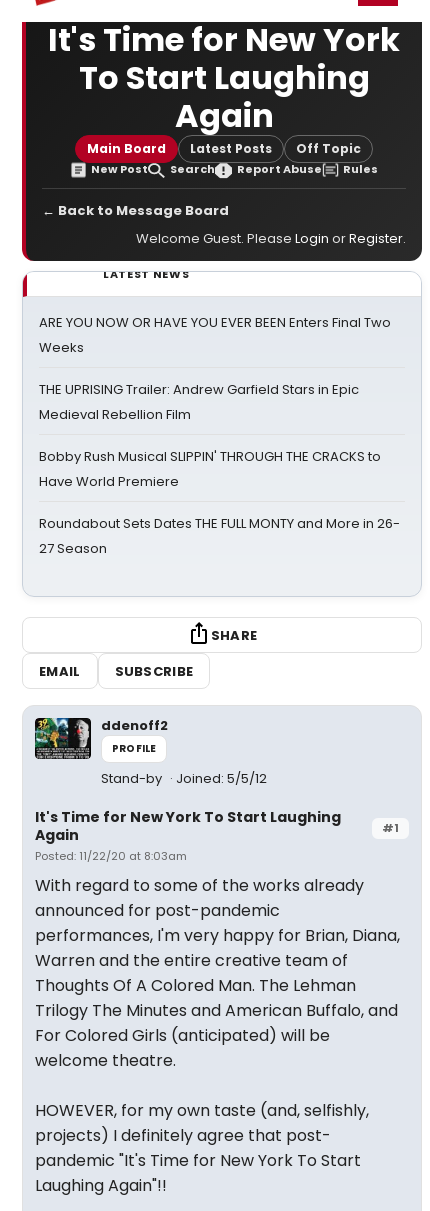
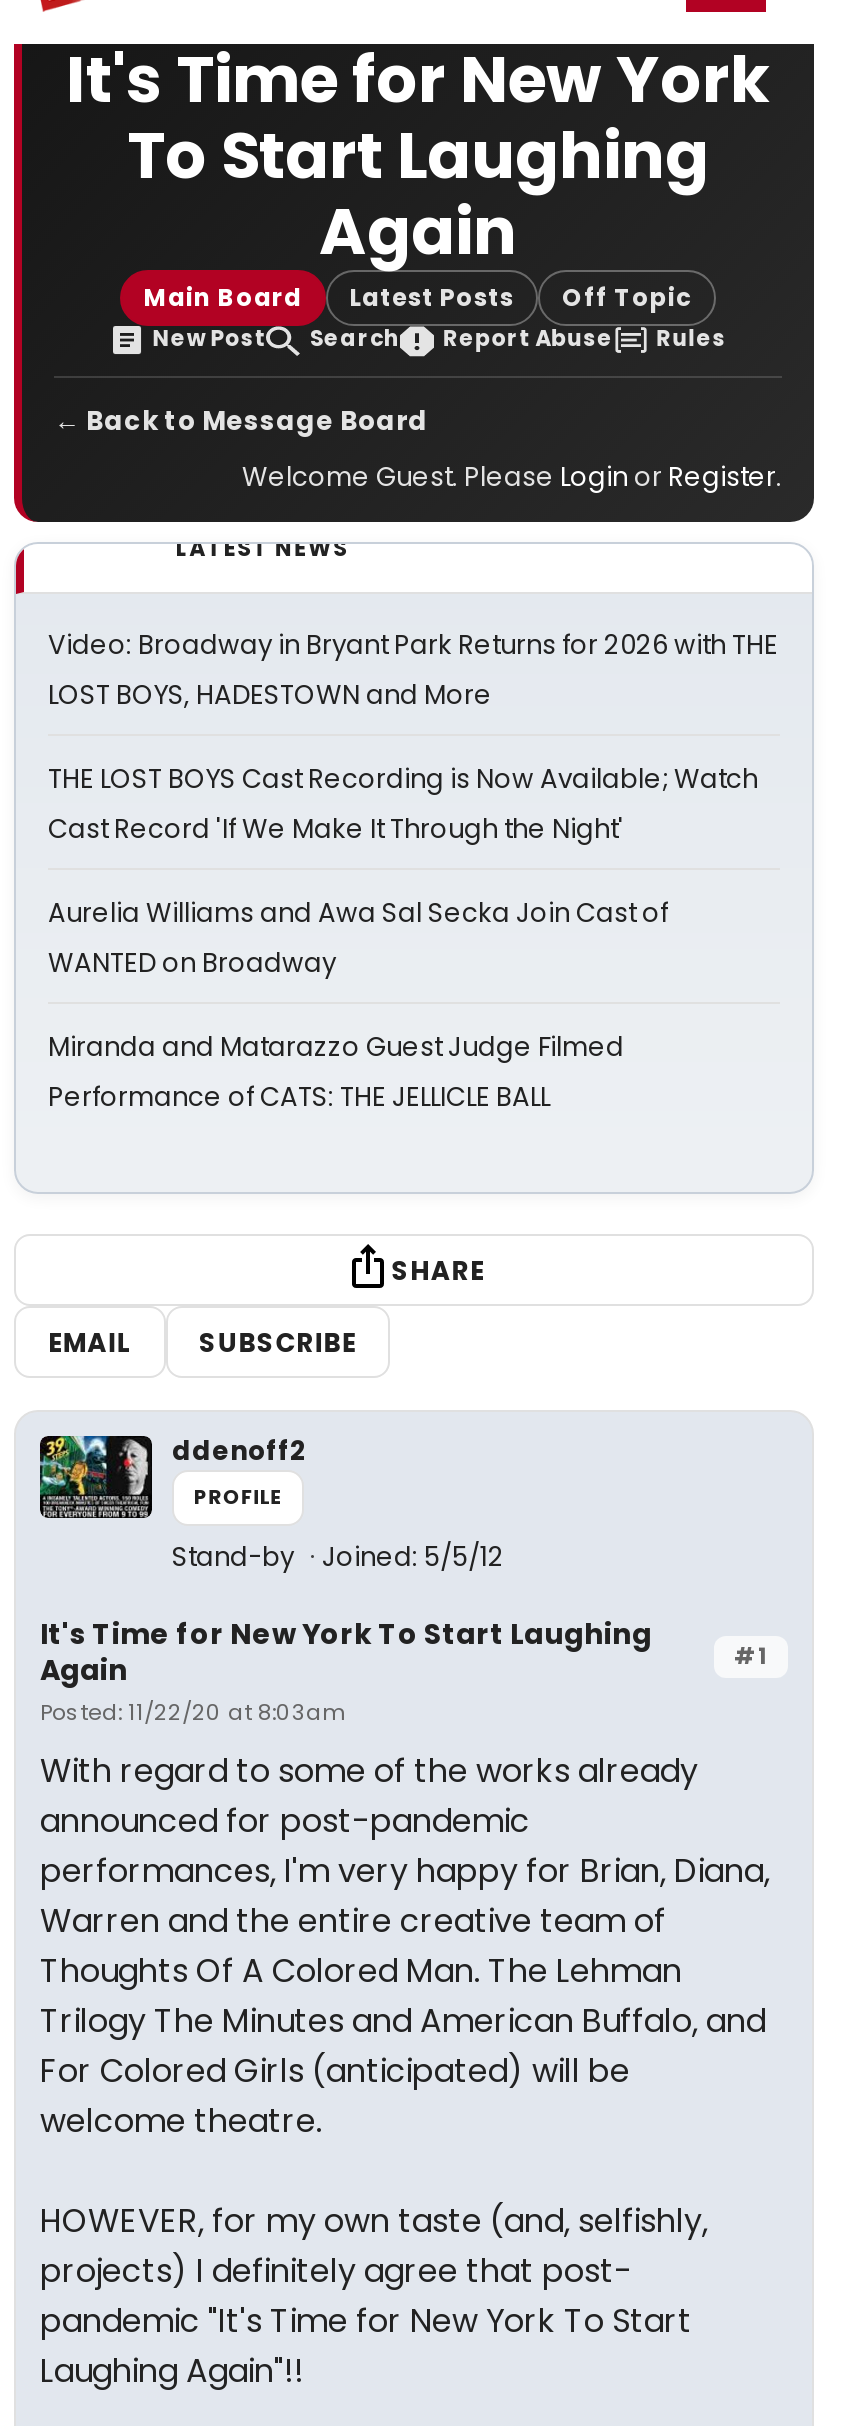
[39,313,391,357] ARE YOU NOW OR HAVE YOU EVER BEEN Enters Final Two | Weeks -> [48,626,778,714] Video: Broadway in Bryant Park Returns for 2026 with THE | LOST BOYS, HADESTOWN and More
[39,380,359,424] THE UPRISING Trailer: Andrew Garfield Stars in Epic | Medieval Rebellion Film -> [48,760,758,848] THE LOST BOYS Cast Recording is Now Available; Watch | Cast Record 'If We Make It Through the Night'
[39,447,381,491] Bobby Rush Musical SLIPPIN' THROUGH THE CRACKS to | Have World Premiere -> [48,894,668,982] Aurelia Williams and Awa Sal Secka Join Cast of | WANTED on Broadway
[39,514,400,558] Roundabout Sets Dates THE FULL MONTY and More in 26- | 27 Season -> [48,1028,624,1116] Miranda and Matarazzo Guest Judge Filmed | Performance of CATS: THE JELLICLE BALL

